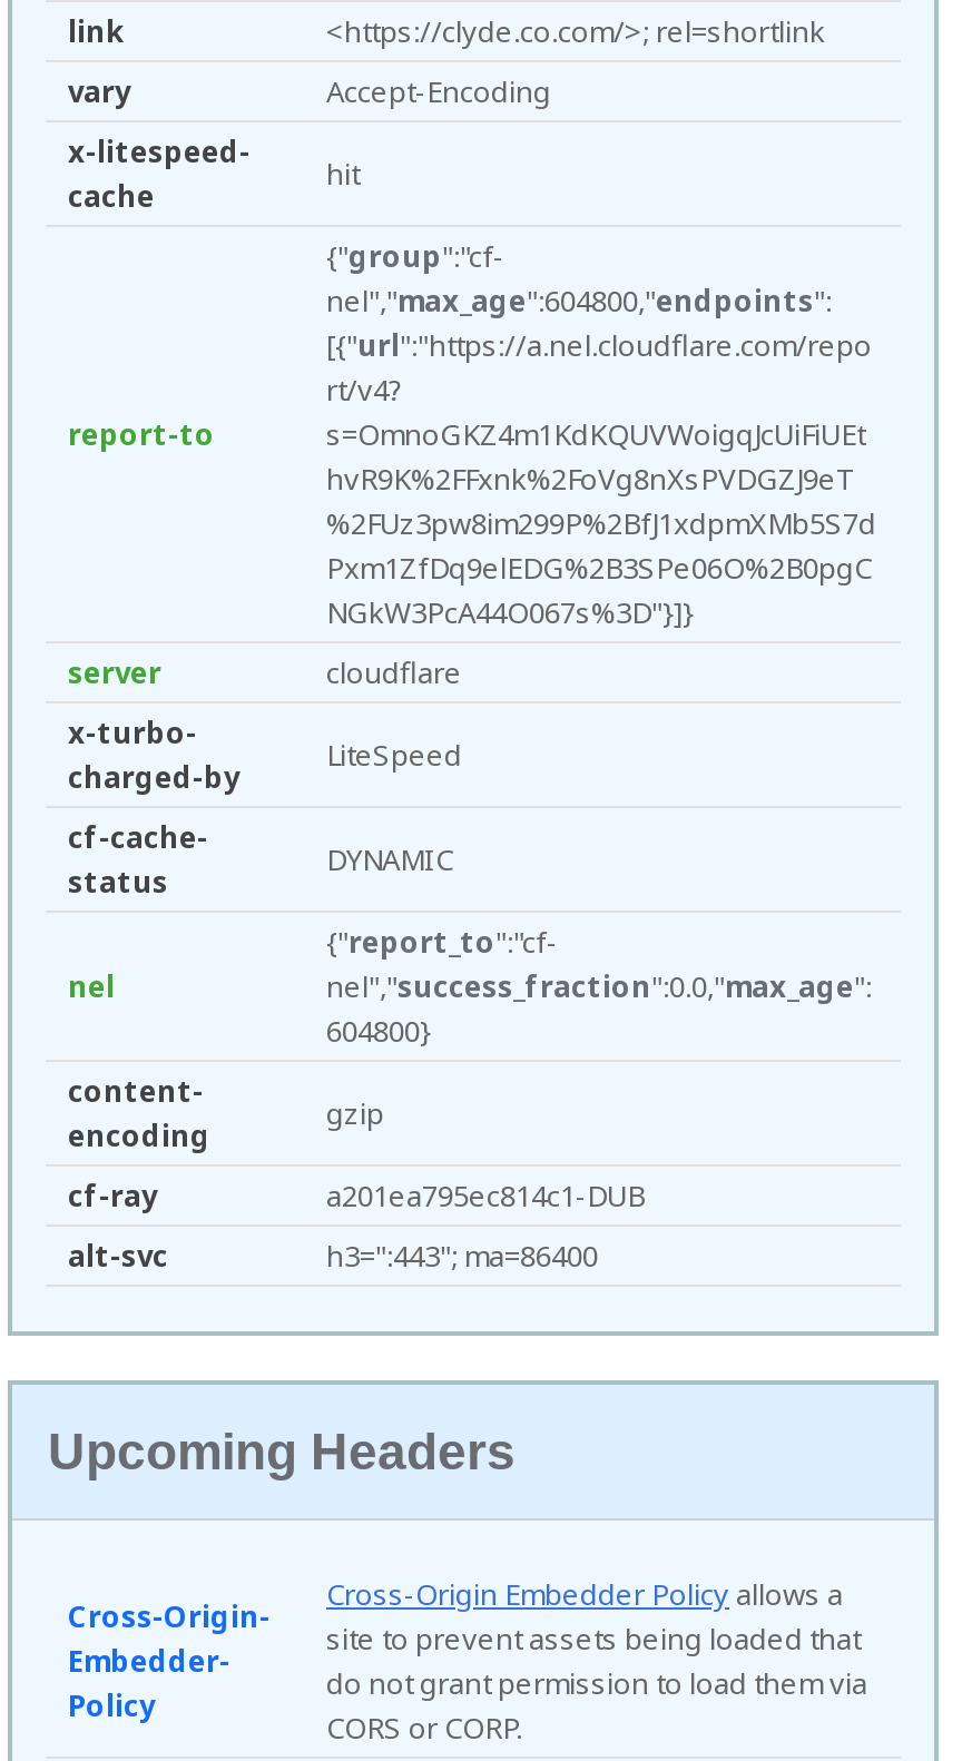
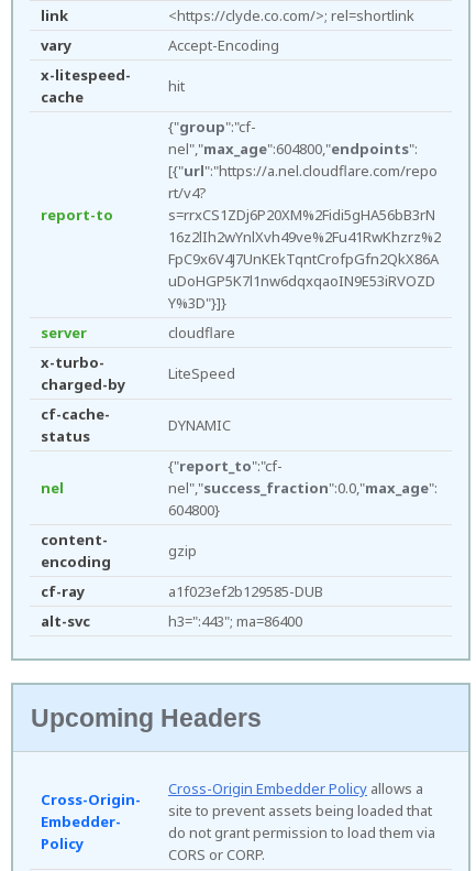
[326,415,876,633] s=OmnoGKZ4m1KdKQUVWoigqJcUiFiUEt | hvR9K%2FFxnk%2FoVg8nXsPVDGZJ9eT | %2FUz3pw8im299P%2BfJ1xdpmXMb5S7d | Pxm1ZfDq9elEDG%2B3SPe06O%2B0pgC | NGkW3PcA44O067s%3D"}]} -> [168,205,441,313] s=rrxCS1ZDj6P20XM%2Fidi5gHA56bB3rN | 16z2lIh2wYnlXvh49ve%2Fu41RwKhzrz%2 | FpC9x6V4J7UnKEkTqntCrofpGfn2QkX86A | uDoHGP5K7l1nw6dqxqaoIN9E53iRVOZD | Y%3D"}]}
[326,1176,645,1216] a201ea795ec814c1-DUB -> [168,582,323,602] a1f023ef2b129585-DUB

